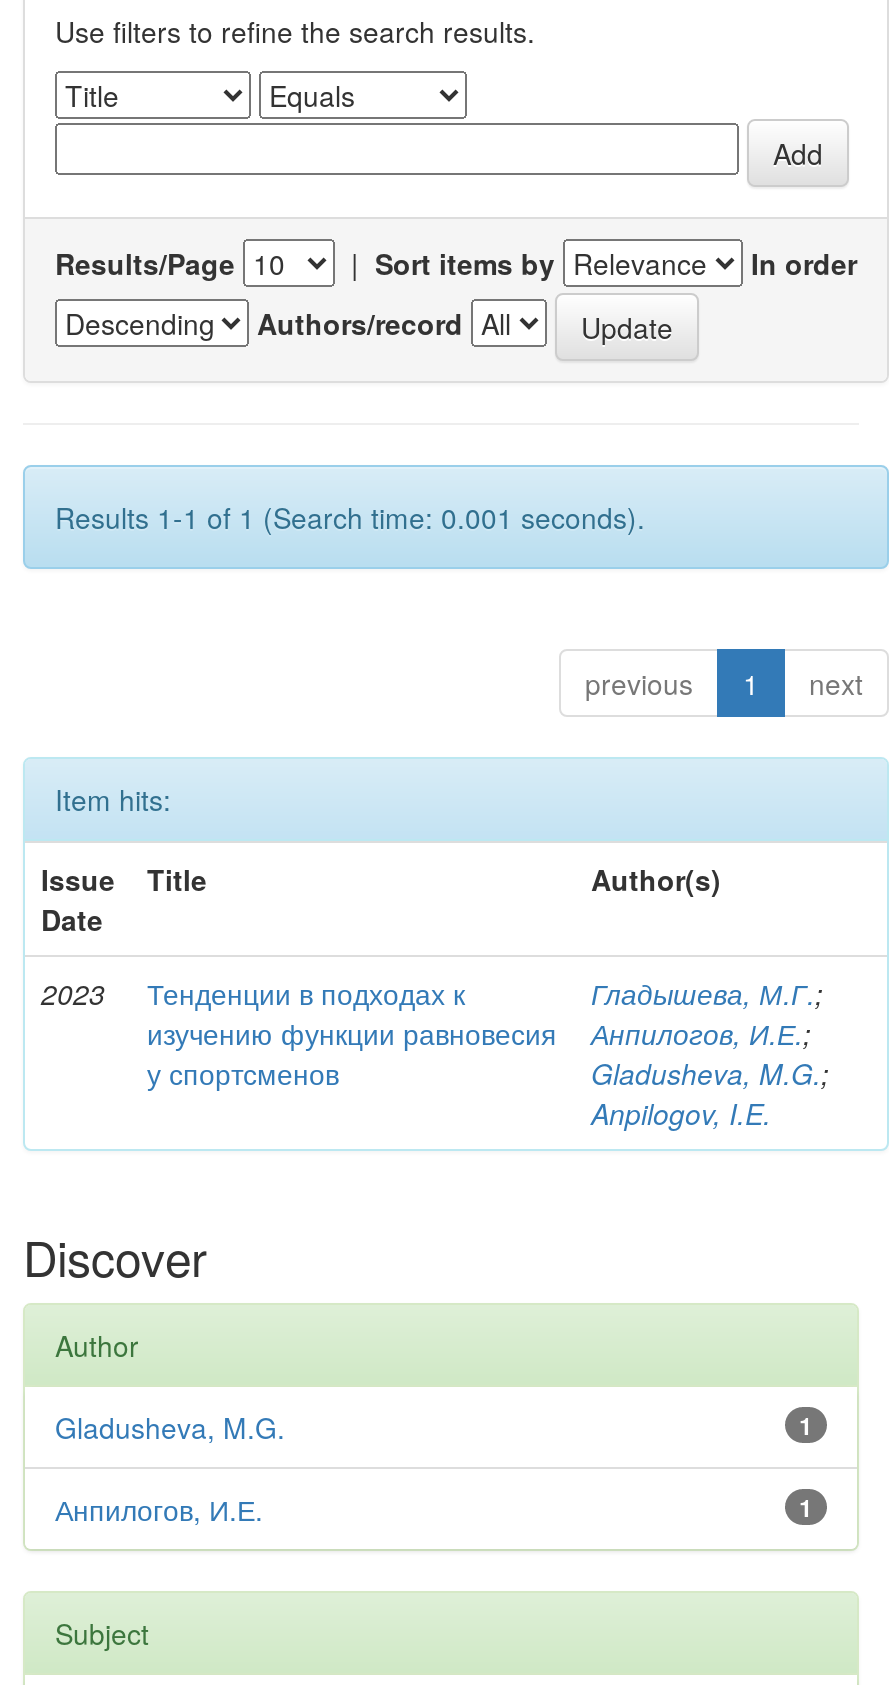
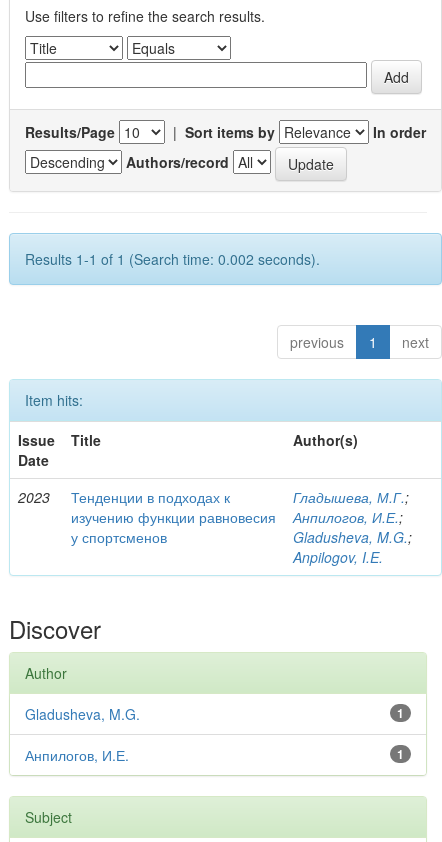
[55,497,645,537] Results 1-1 of 1 (Search time: 0.001 seconds). -> [25,249,320,269] Results 1-1 of 1 (Search time: 0.002 seconds).

